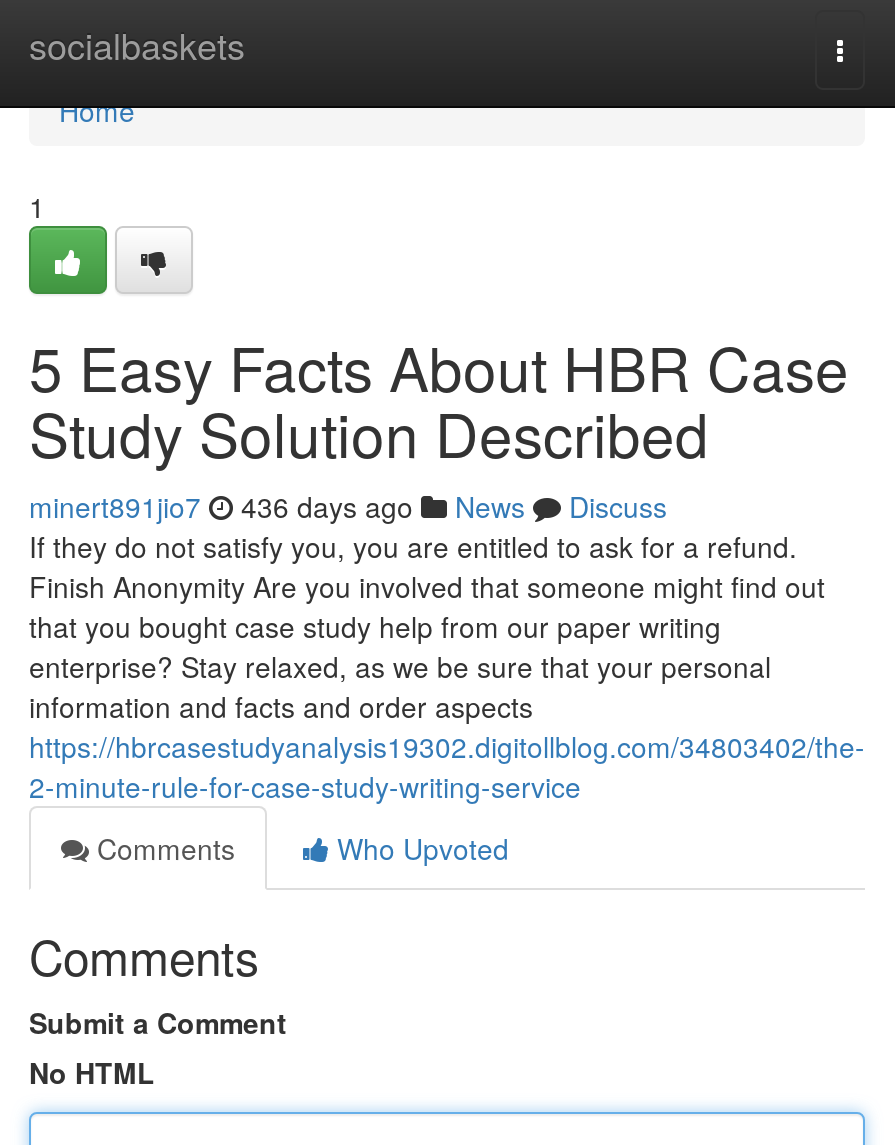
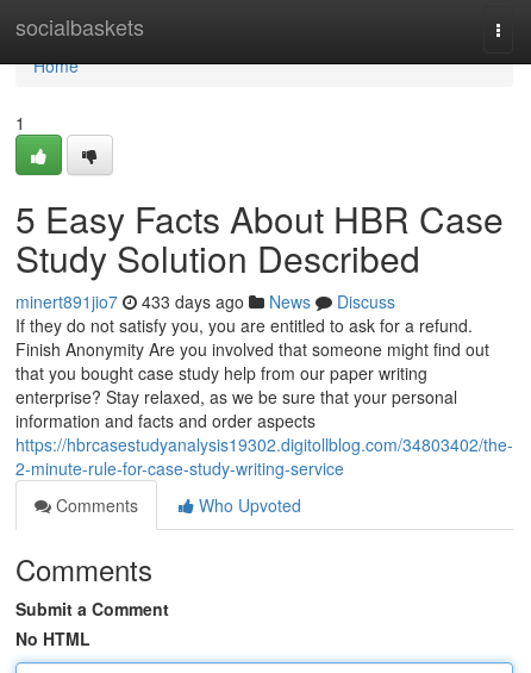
[29,486,667,526] minert891jio7 436 days ago News Discuss -> [15,289,395,313] minert891jio7 433 days ago News Discuss

